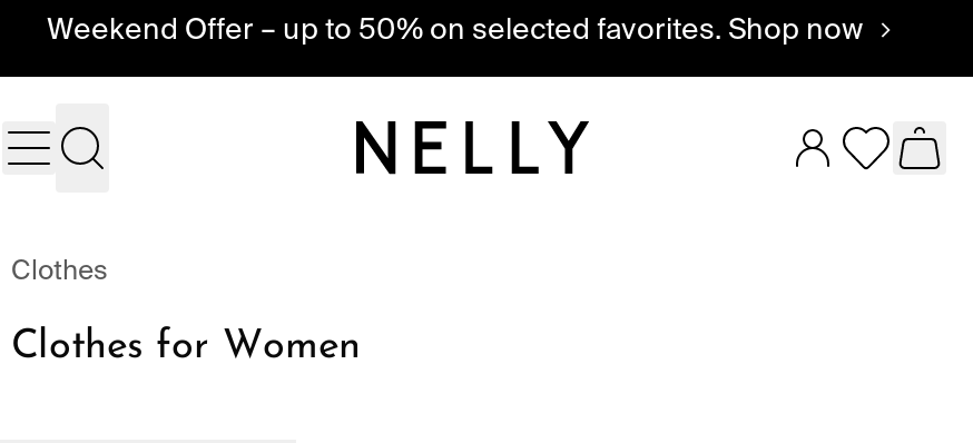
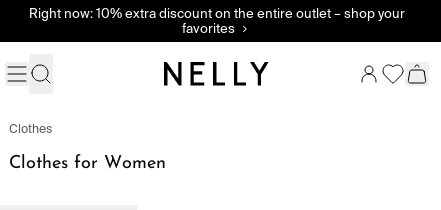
[47,10,864,48] Weekend Offer – up to 50% on selected favorites. Shop now -> [29,4,405,36] Right now: 10% extra discount on the entire outlet – shop your | favorites

